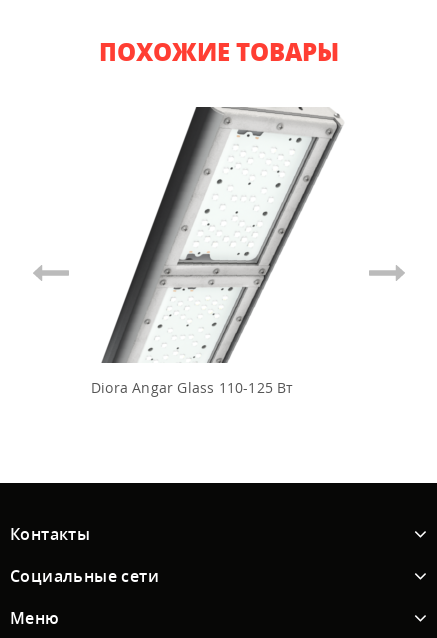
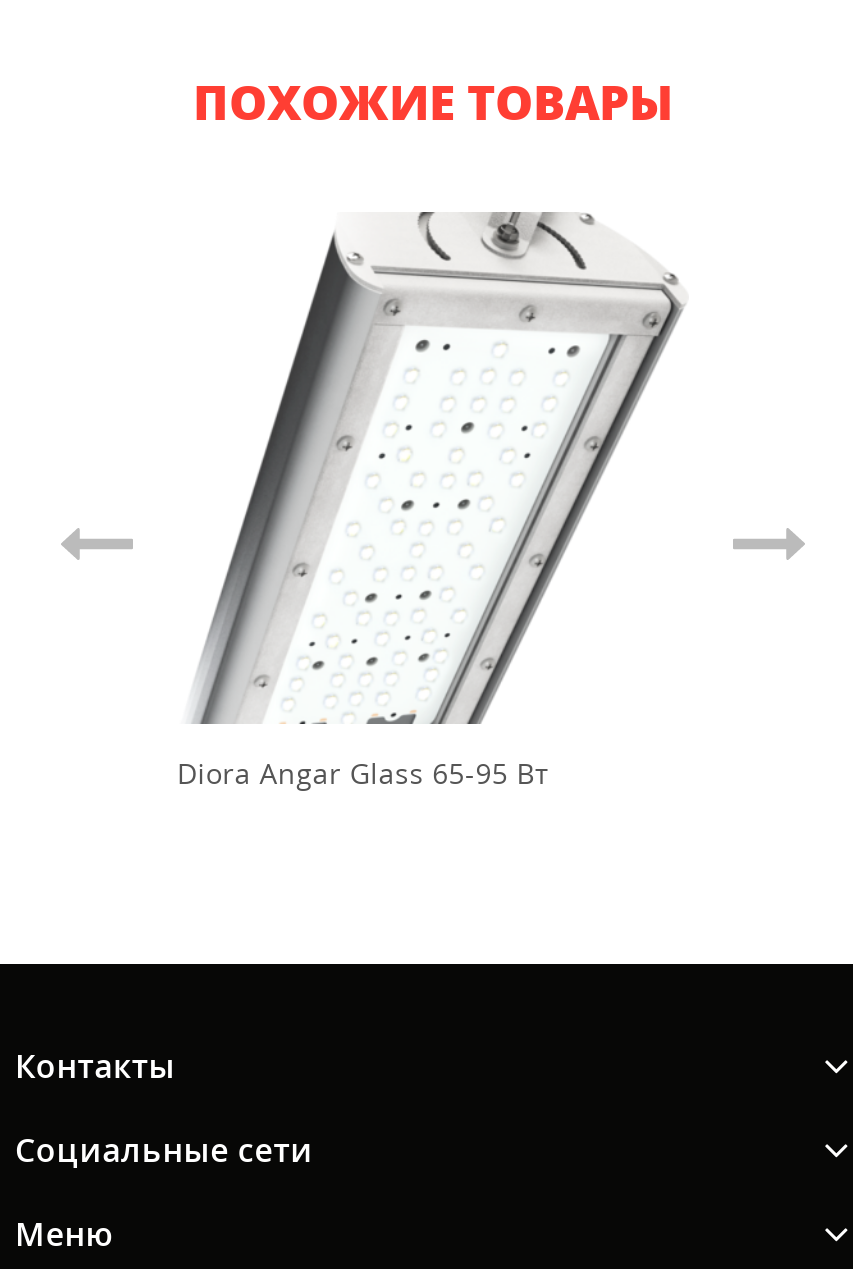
[91,106,343,397] [image] | Diora Angar Glass 110-125 Вт -> [177,212,685,792] [image] | Diora Angar Glass 65-95 Вт

